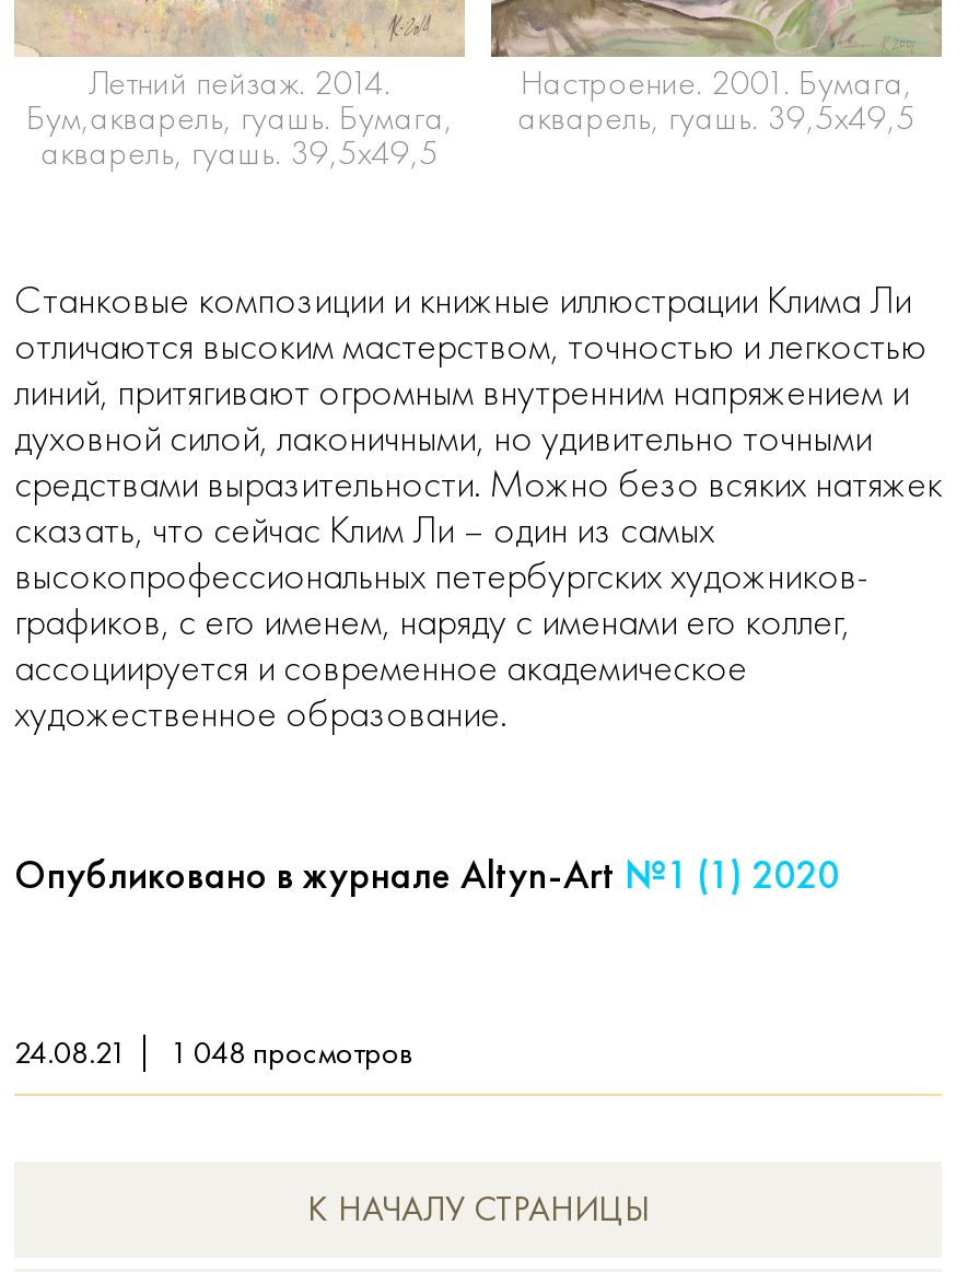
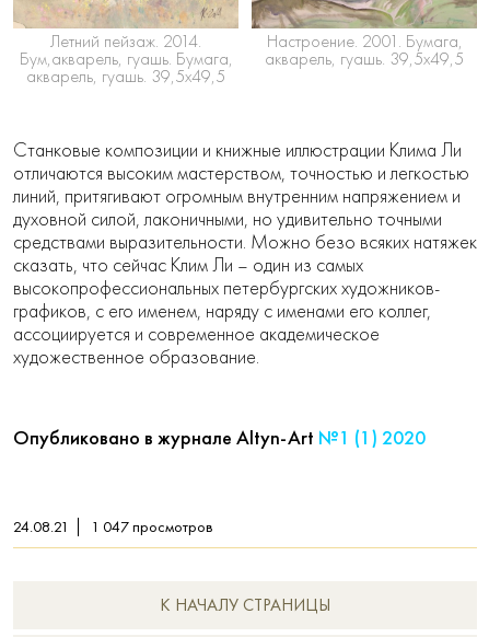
[14,1034,415,1071] 24.08.21 1 048 просмотров -> [13,517,213,536] 24.08.21 1 047 просмотров

